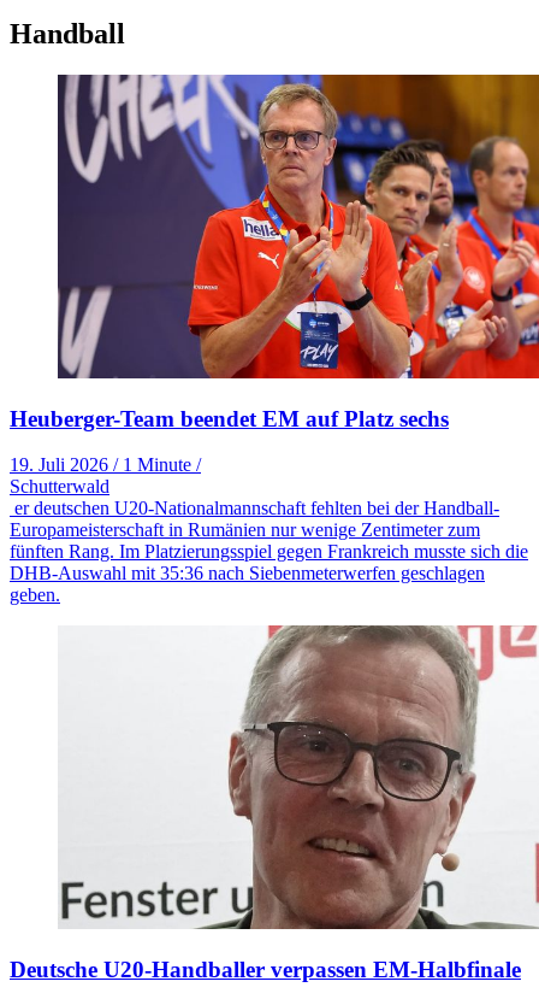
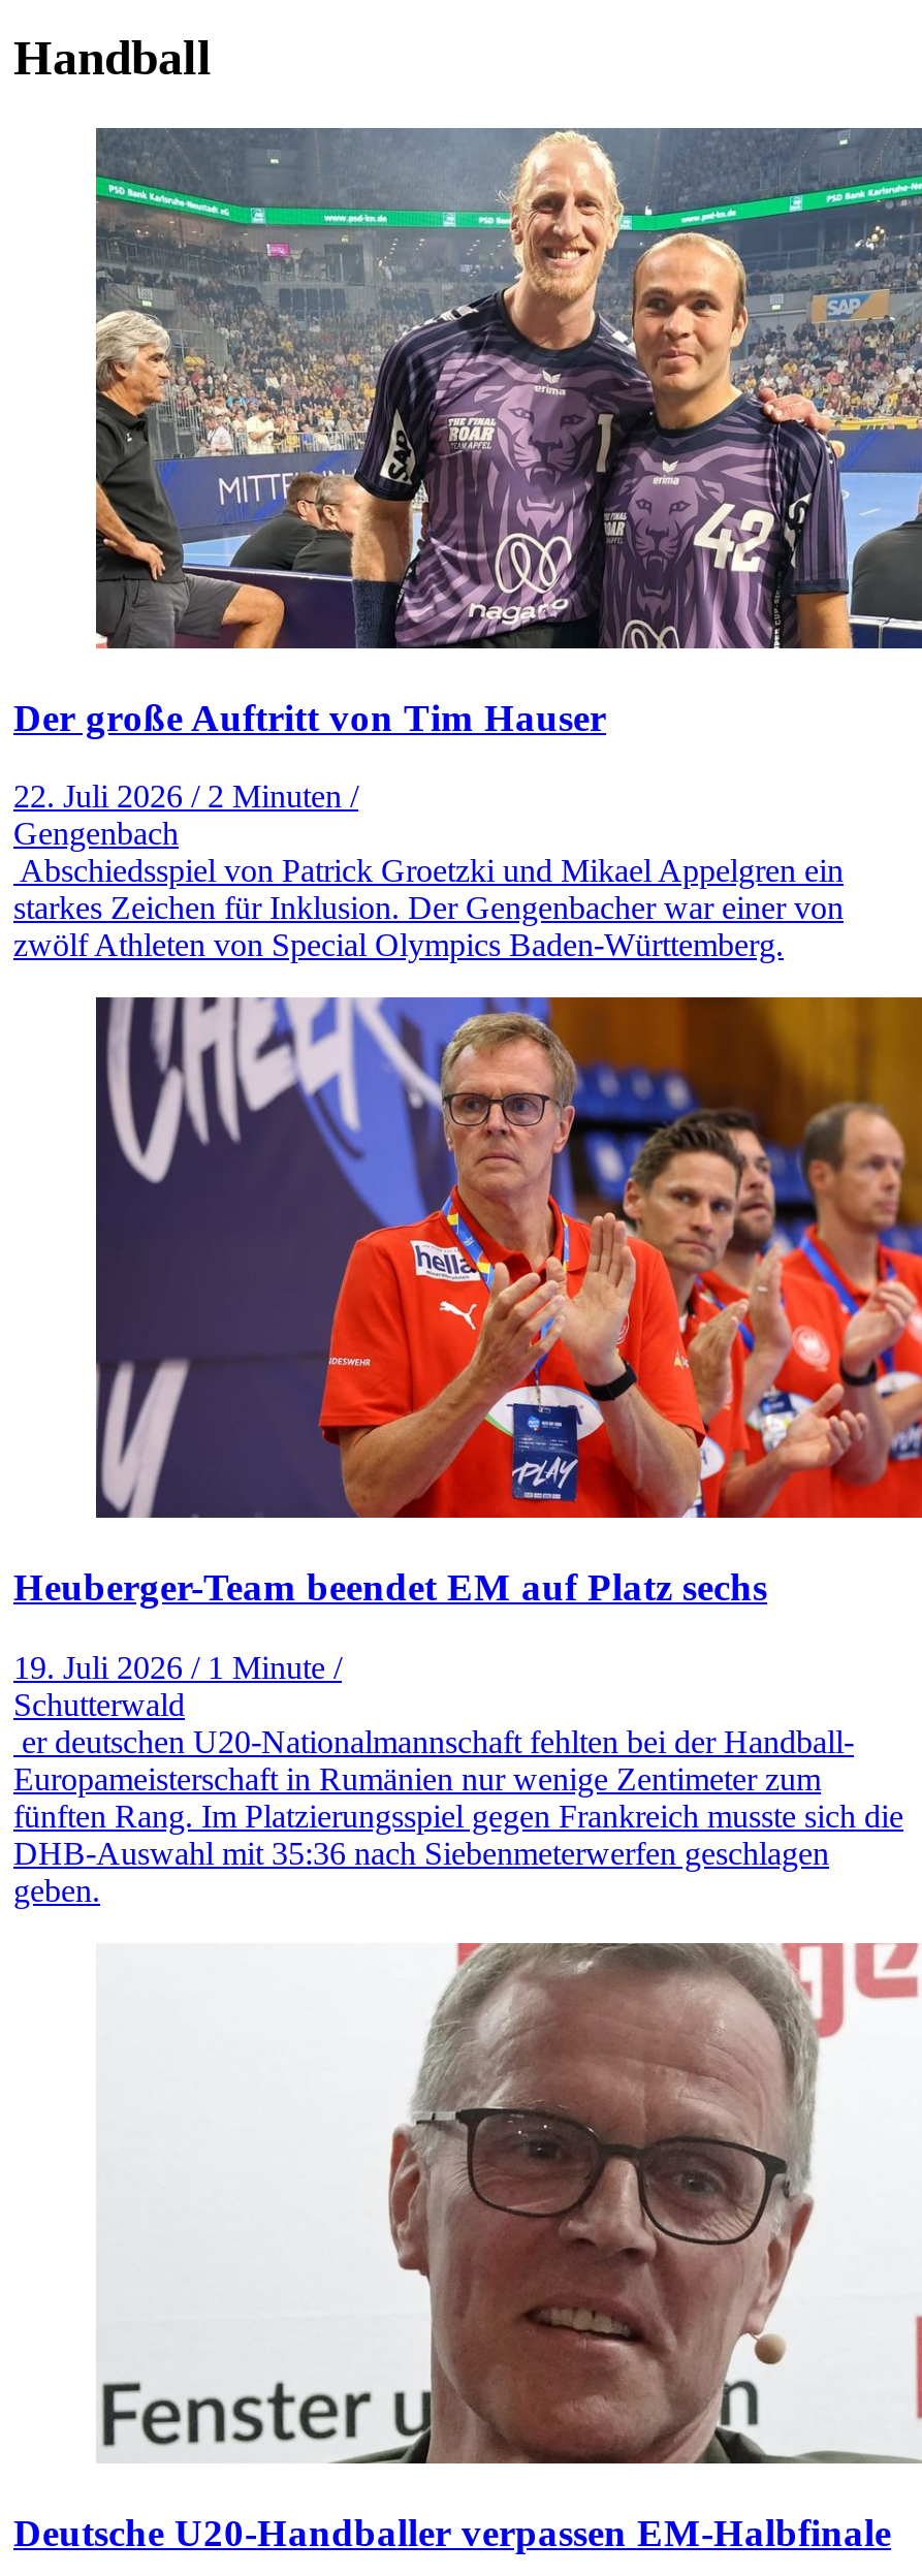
none -> [13,126,916,963] [image] | Der große Auftritt von Tim Hauser | 22. Juli 2026 / 2 Minuten / | Gengenbach | Abschiedsspiel von Patrick Groetzki und Mikael Appelgren ein | starkes Zeichen für Inklusion. Der Gengenbacher war einer von | zwölf Athleten von Special Olympics Baden-Württemberg.

